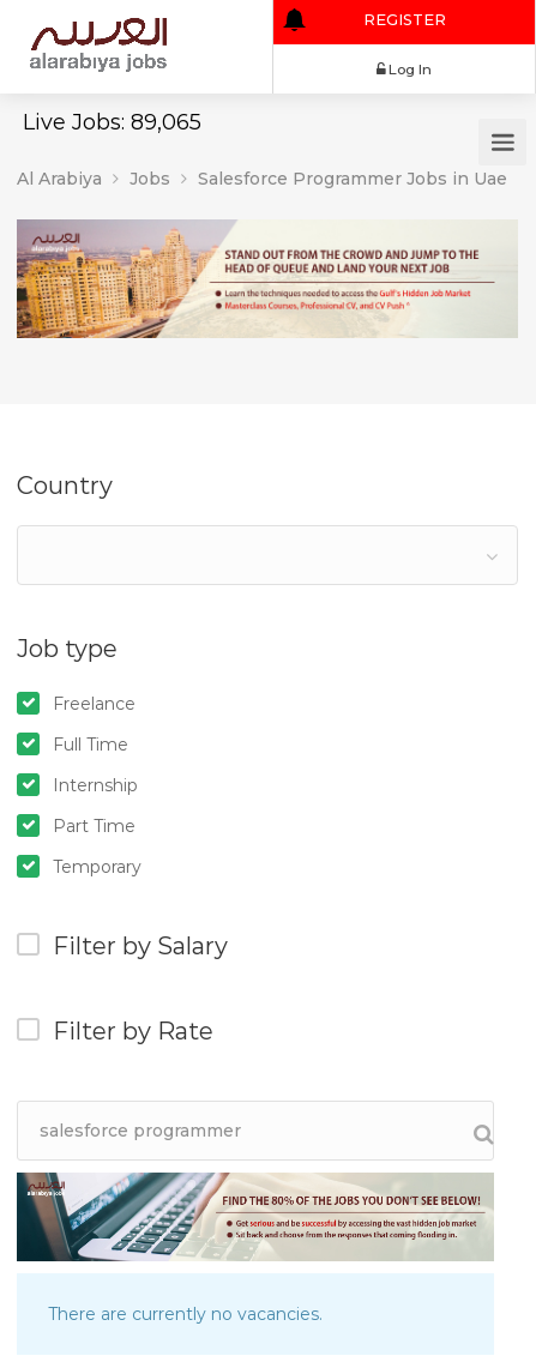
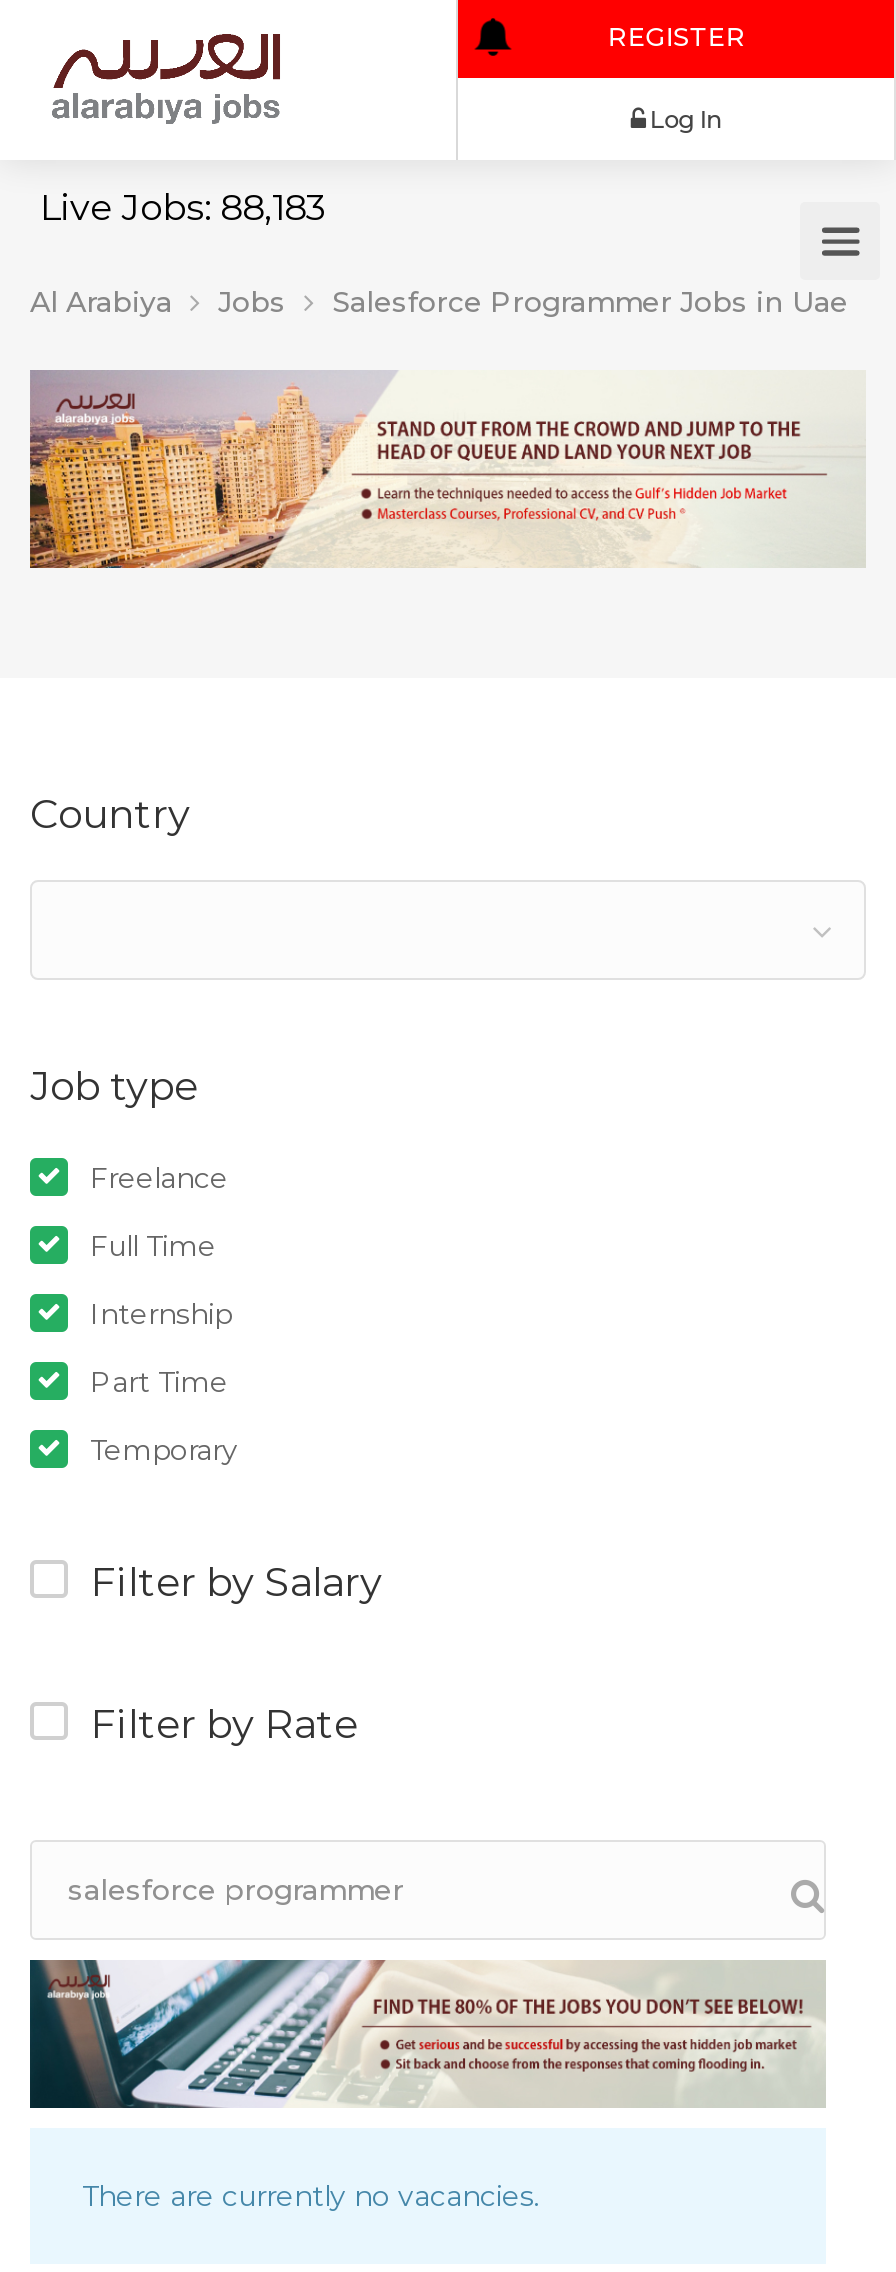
[23,109,201,135] Live Jobs: 89,065 -> [40,186,328,230] Live Jobs: 88,183

